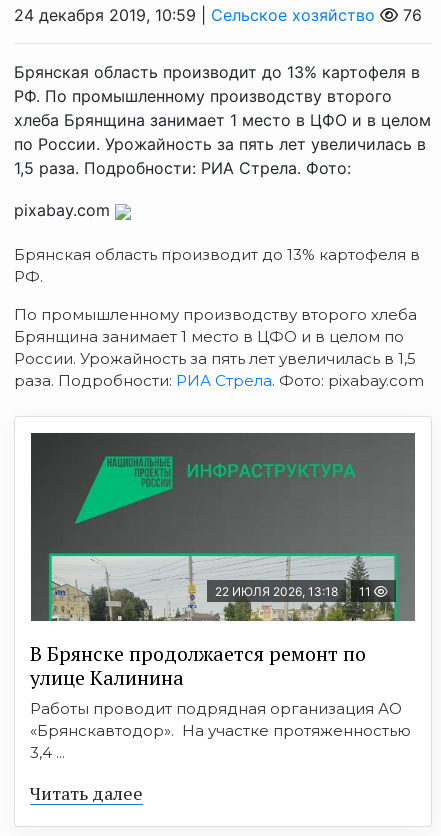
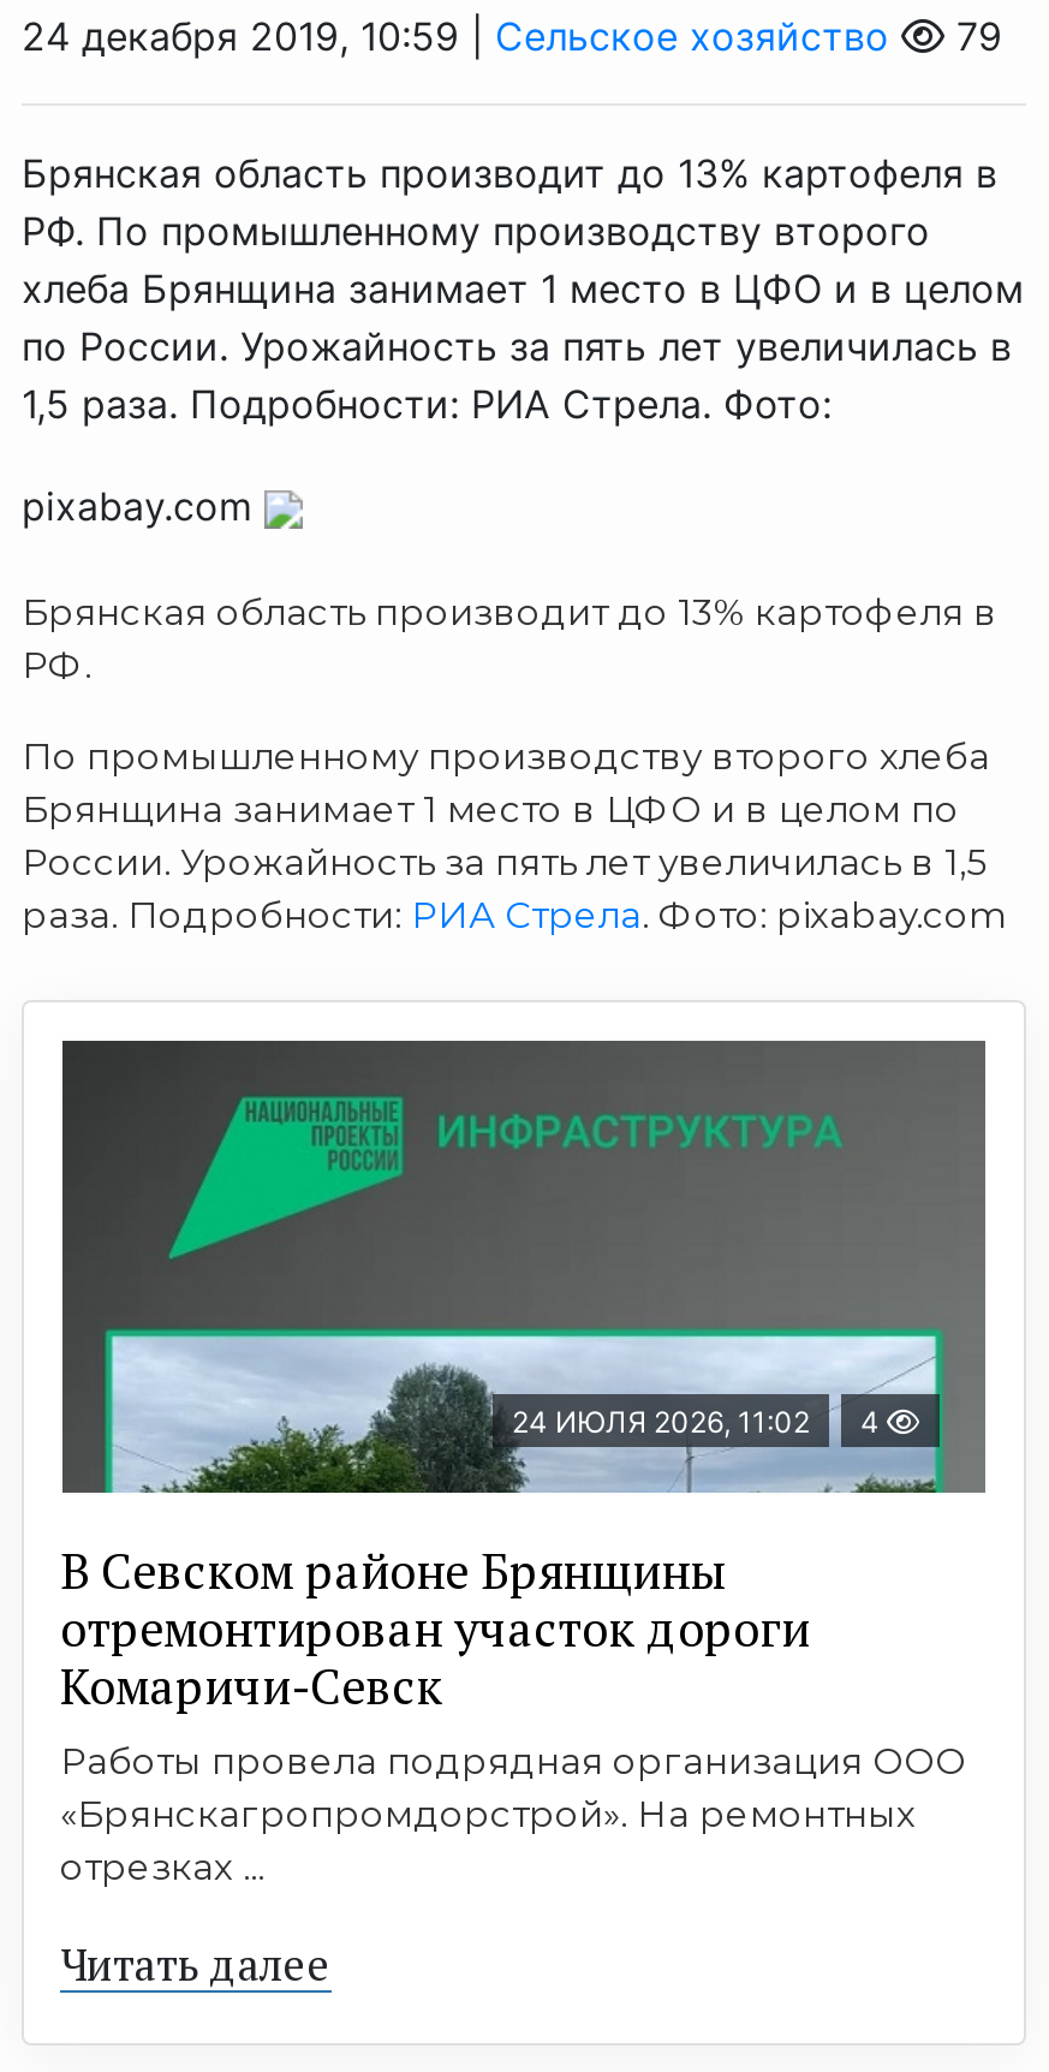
[398,5,422,25] 76 -> [944,11,1002,59] 79
[51,555,395,622] [image] | 22 ИЮЛЯ 2026, 13:18 | 11 -> [111,1334,937,1493] [image] | 24 ИЮЛЯ 2026, 11:02 | 4
[30,640,411,762] В Брянске продолжается ремонт по | улице Калинина | Работы проводит подрядная организация АО | «Брянскавтодор». На участке протяженностью | 3,4 ... -> [60,1537,966,1888] В Севском районе Брянщины | отремонтирован участок дороги | Комаричи-Севск | Работы провела подрядная организация ООО | «Брянскагропромдорстрой». На ремонтных | отрезках ...

